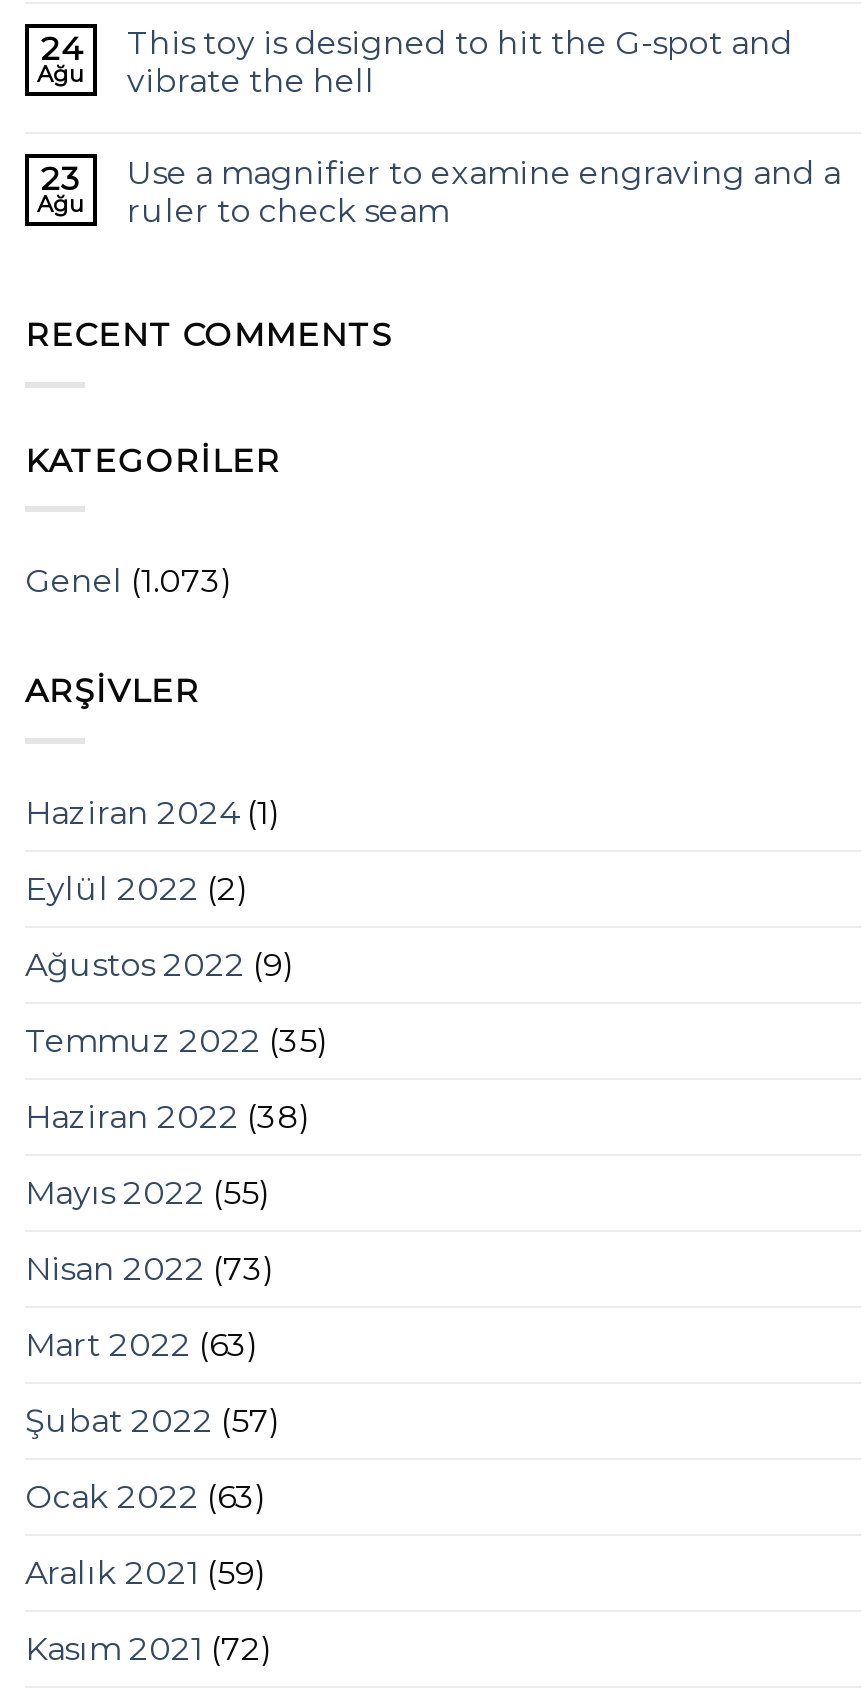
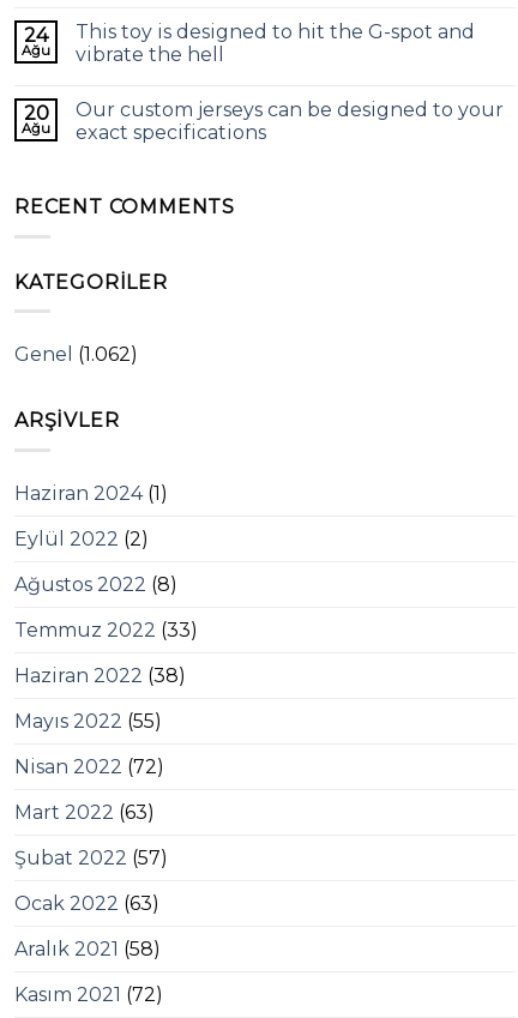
[41,161,81,199] 23 -> [23,102,49,125] 20
[127,155,841,231] Use a magnifier to examine engraving and a | ruler to check seam -> [76,99,504,144] Our custom jerseys can be designed to your | exact specifications
[25,563,233,601] Genel (1.073) -> [14,343,138,366] Genel (1.062)
[25,946,295,984] Ağustos 2022 (9) -> [14,573,177,596] Ağustos 2022 (8)
[25,1022,329,1060] Temmuz 2022 (35) -> [14,619,198,641] Temmuz 2022 (33)
[25,1250,275,1288] Nisan 2022 (73) -> [14,755,164,778] Nisan 2022 (72)
[25,1554,267,1592] Aralık 2021 (59) -> [14,938,161,960] Aralık 2021 (58)

